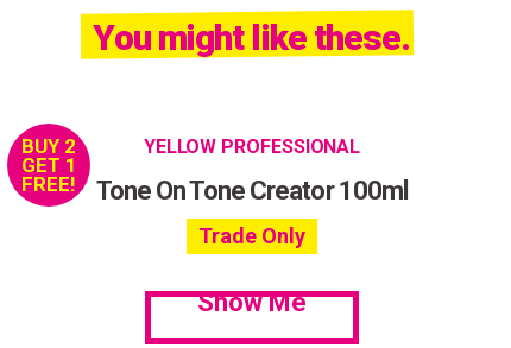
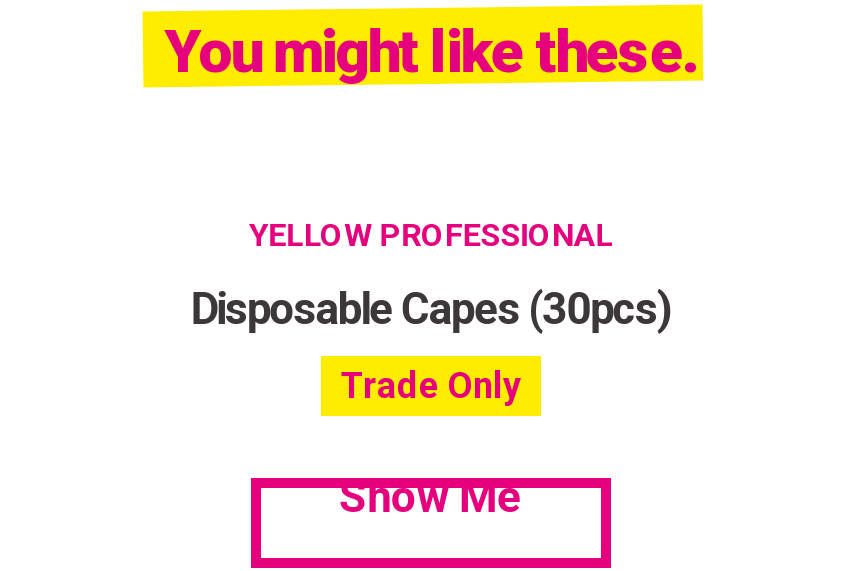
[21,134,77,196] BUY 2 | GET 1 | FREE! -> none
[96,176,408,205] Tone On Tone Creator 100ml -> [191,284,671,334] Disposable Capes (30pcs)

